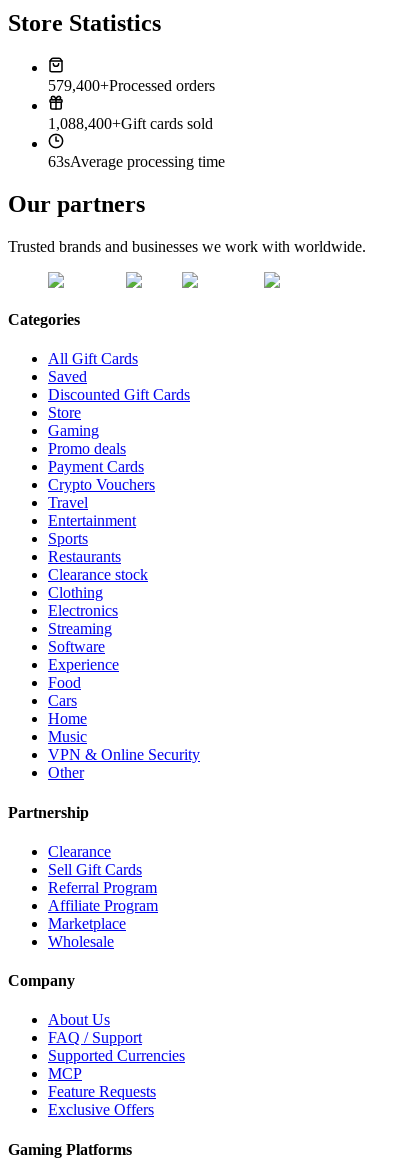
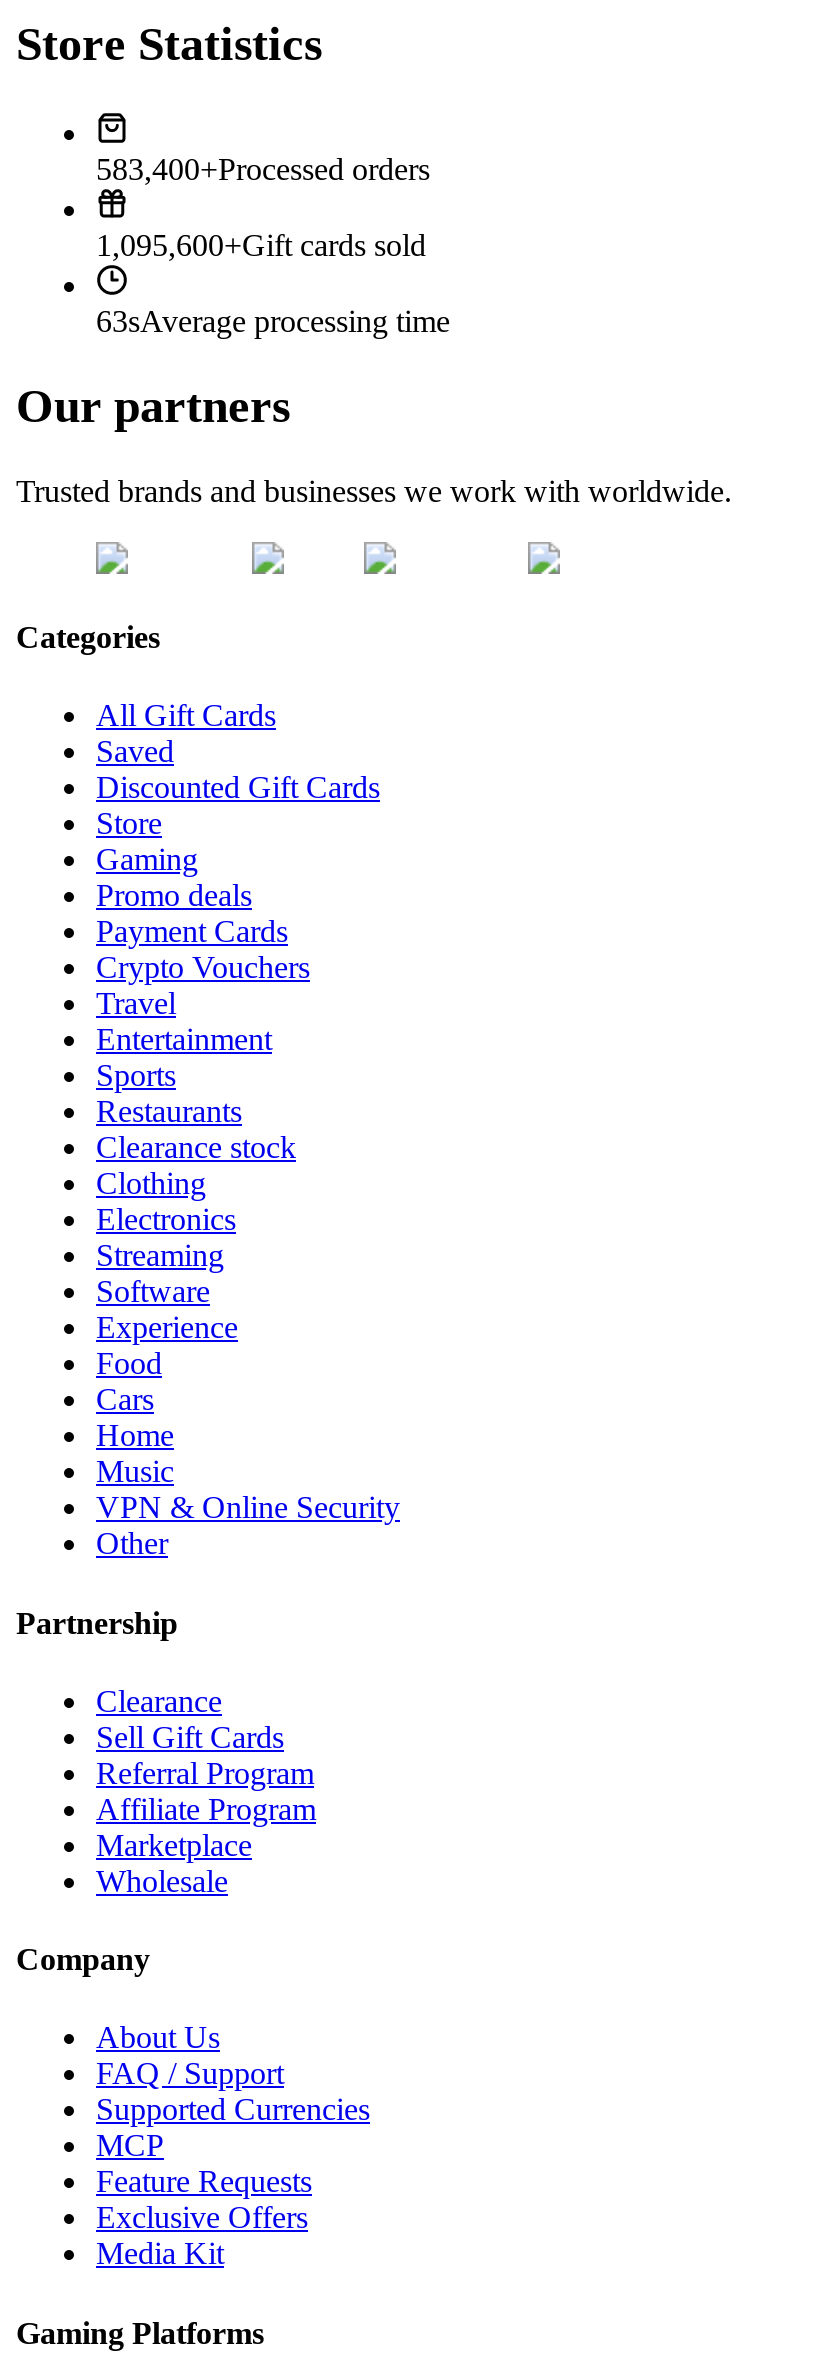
[48,77,215,94] 579,400+Processed orders -> [96,152,430,186] 583,400+Processed orders
[48,115,213,132] 1,088,400+Gift cards sold -> [96,228,426,262] 1,095,600+Gift cards sold
none -> [96,2237,224,2271] Media Kit

